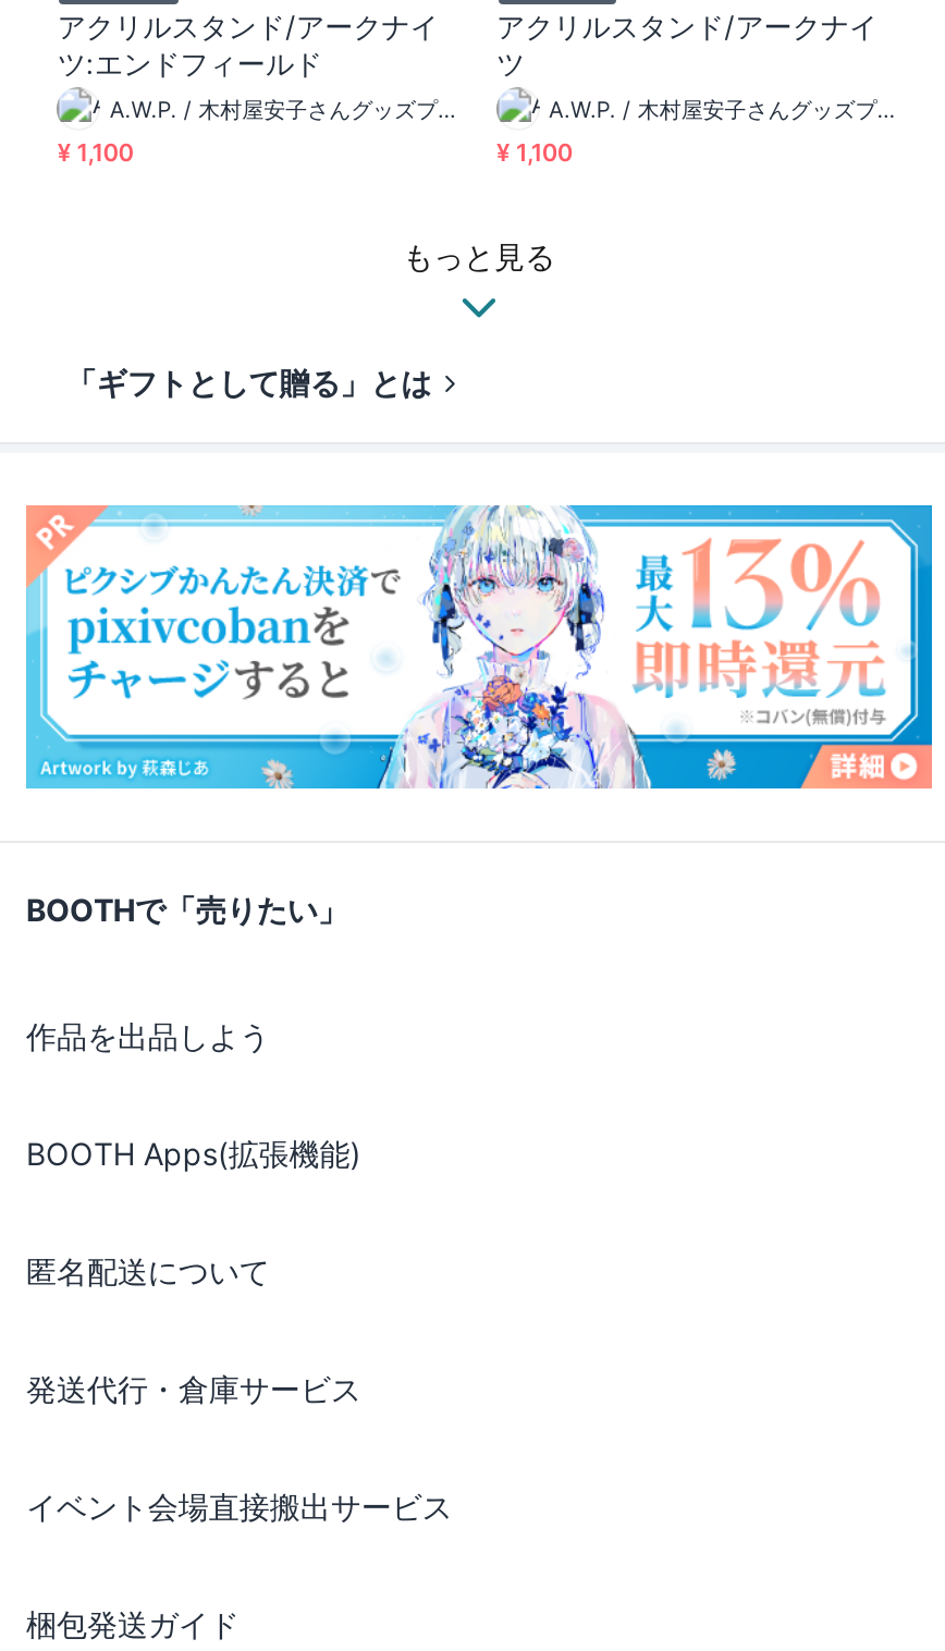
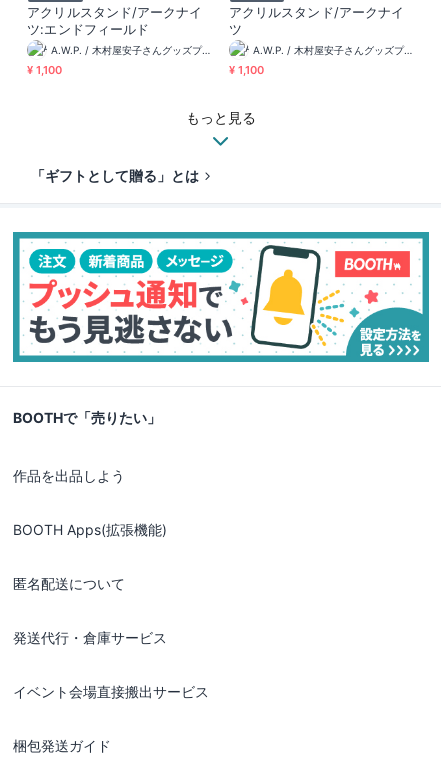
[24,503,934,791] [image] -> [12,231,430,363] [image]

